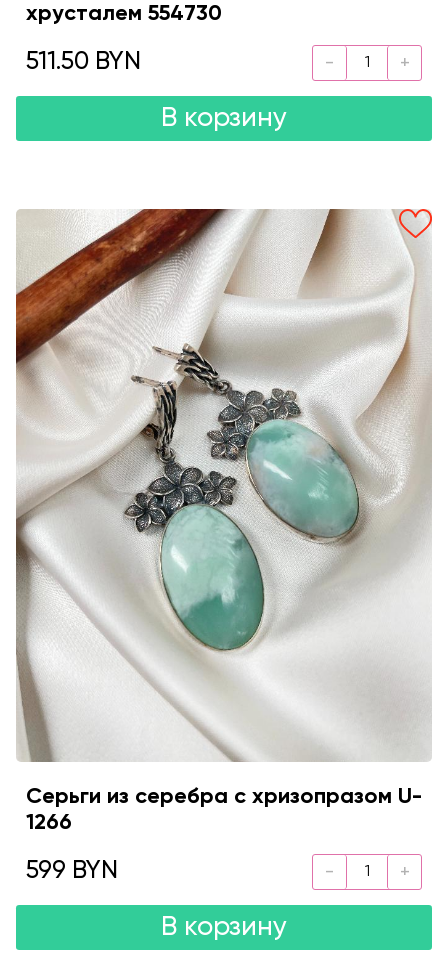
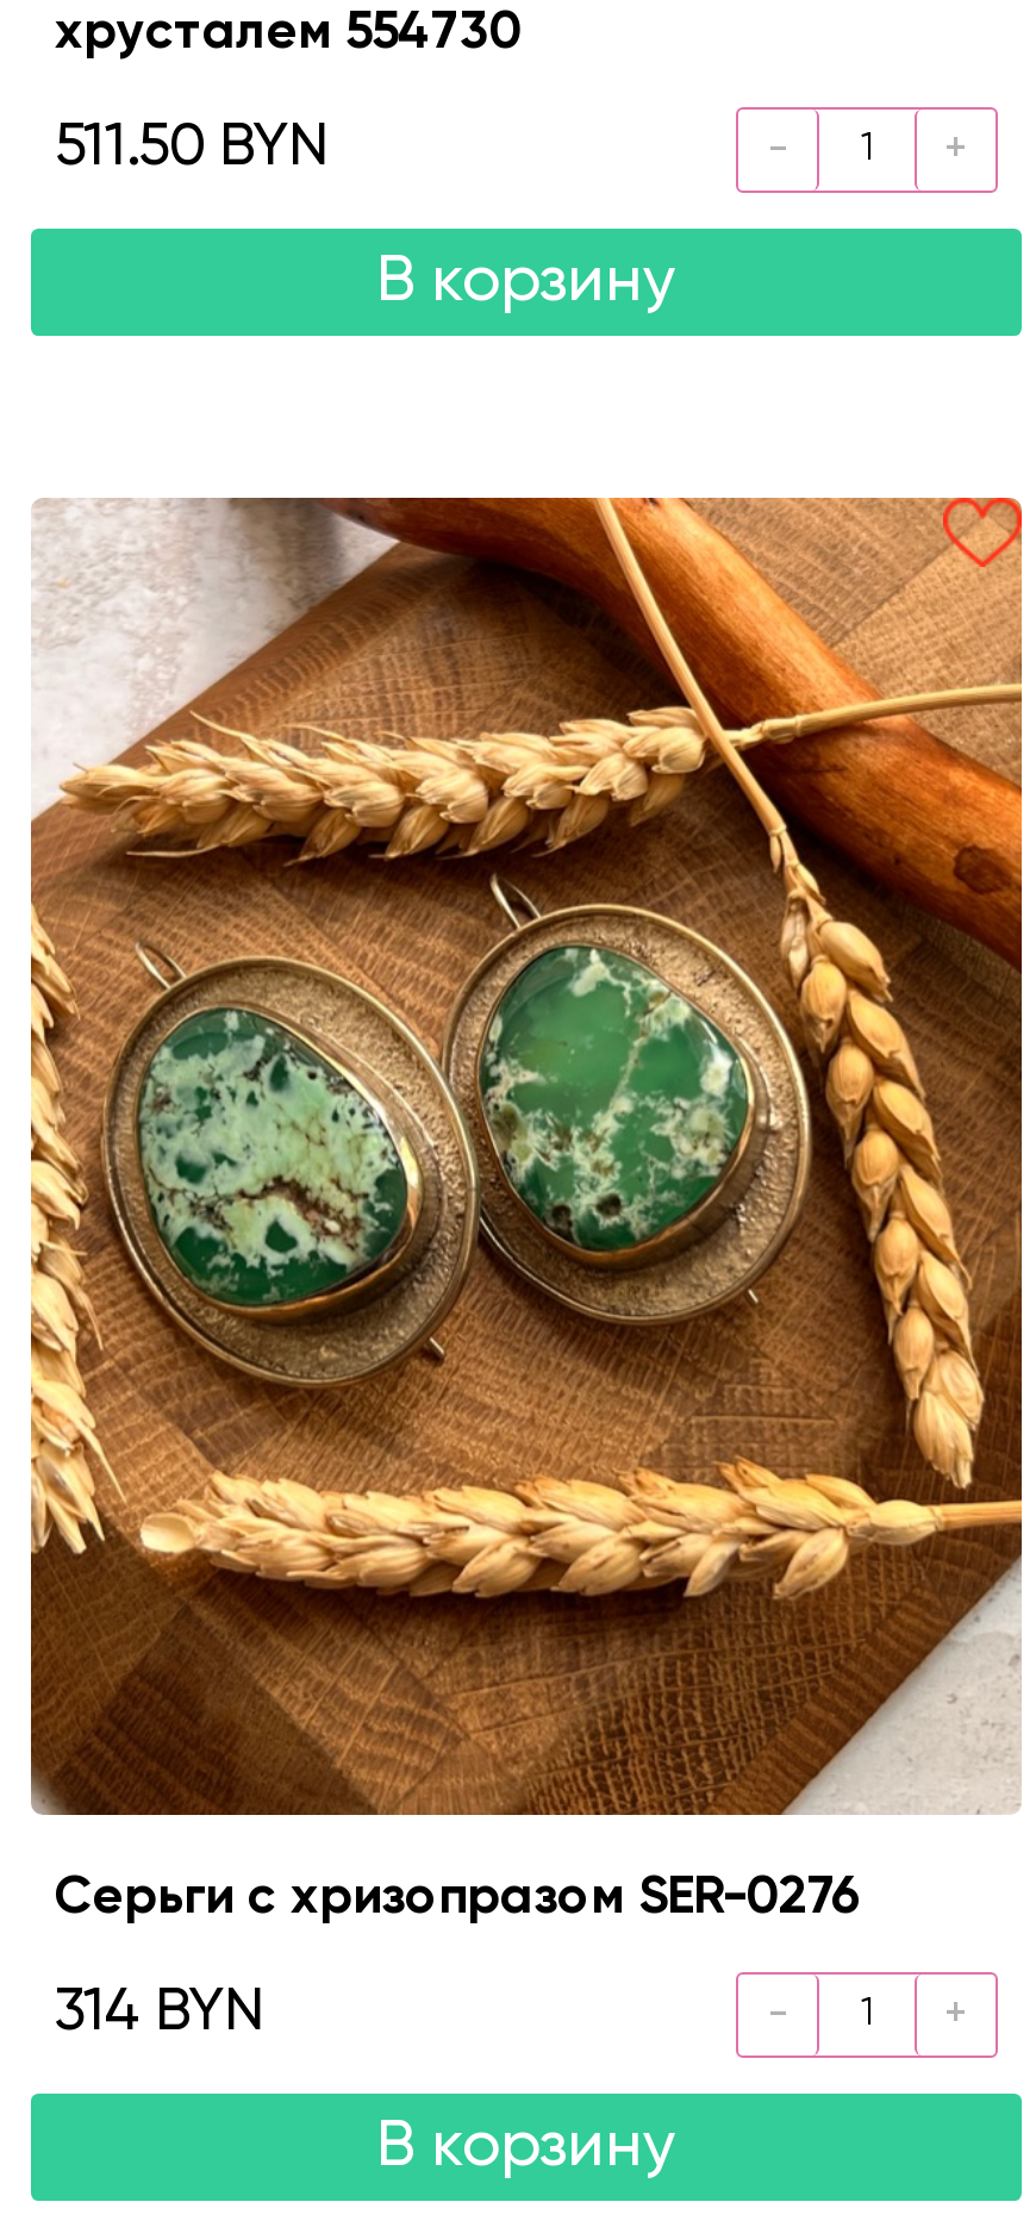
[15,208,432,834] [image] | Серьги из серебра с хризопразом U- | 1266 -> [29,495,1024,1925] [image] | Серьги с хризопразом SER-0276
[26,859,118,884] 599 BYN -> [55,1985,264,2044] 314 BYN

